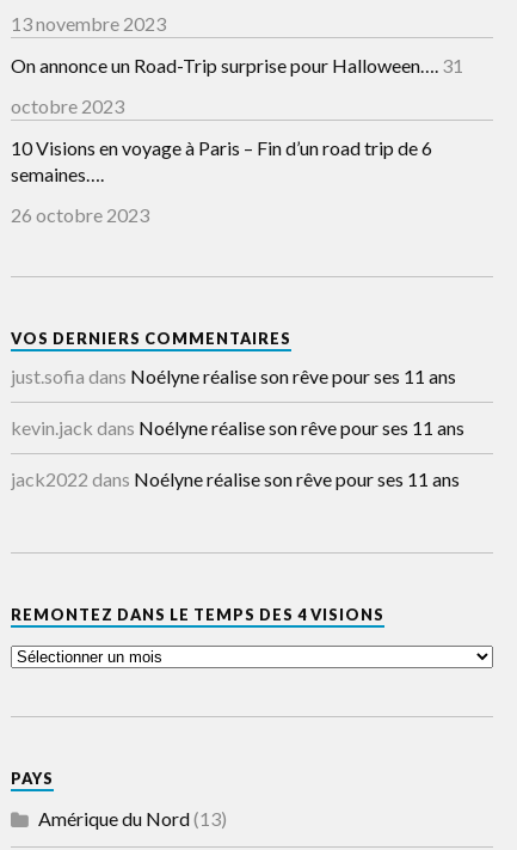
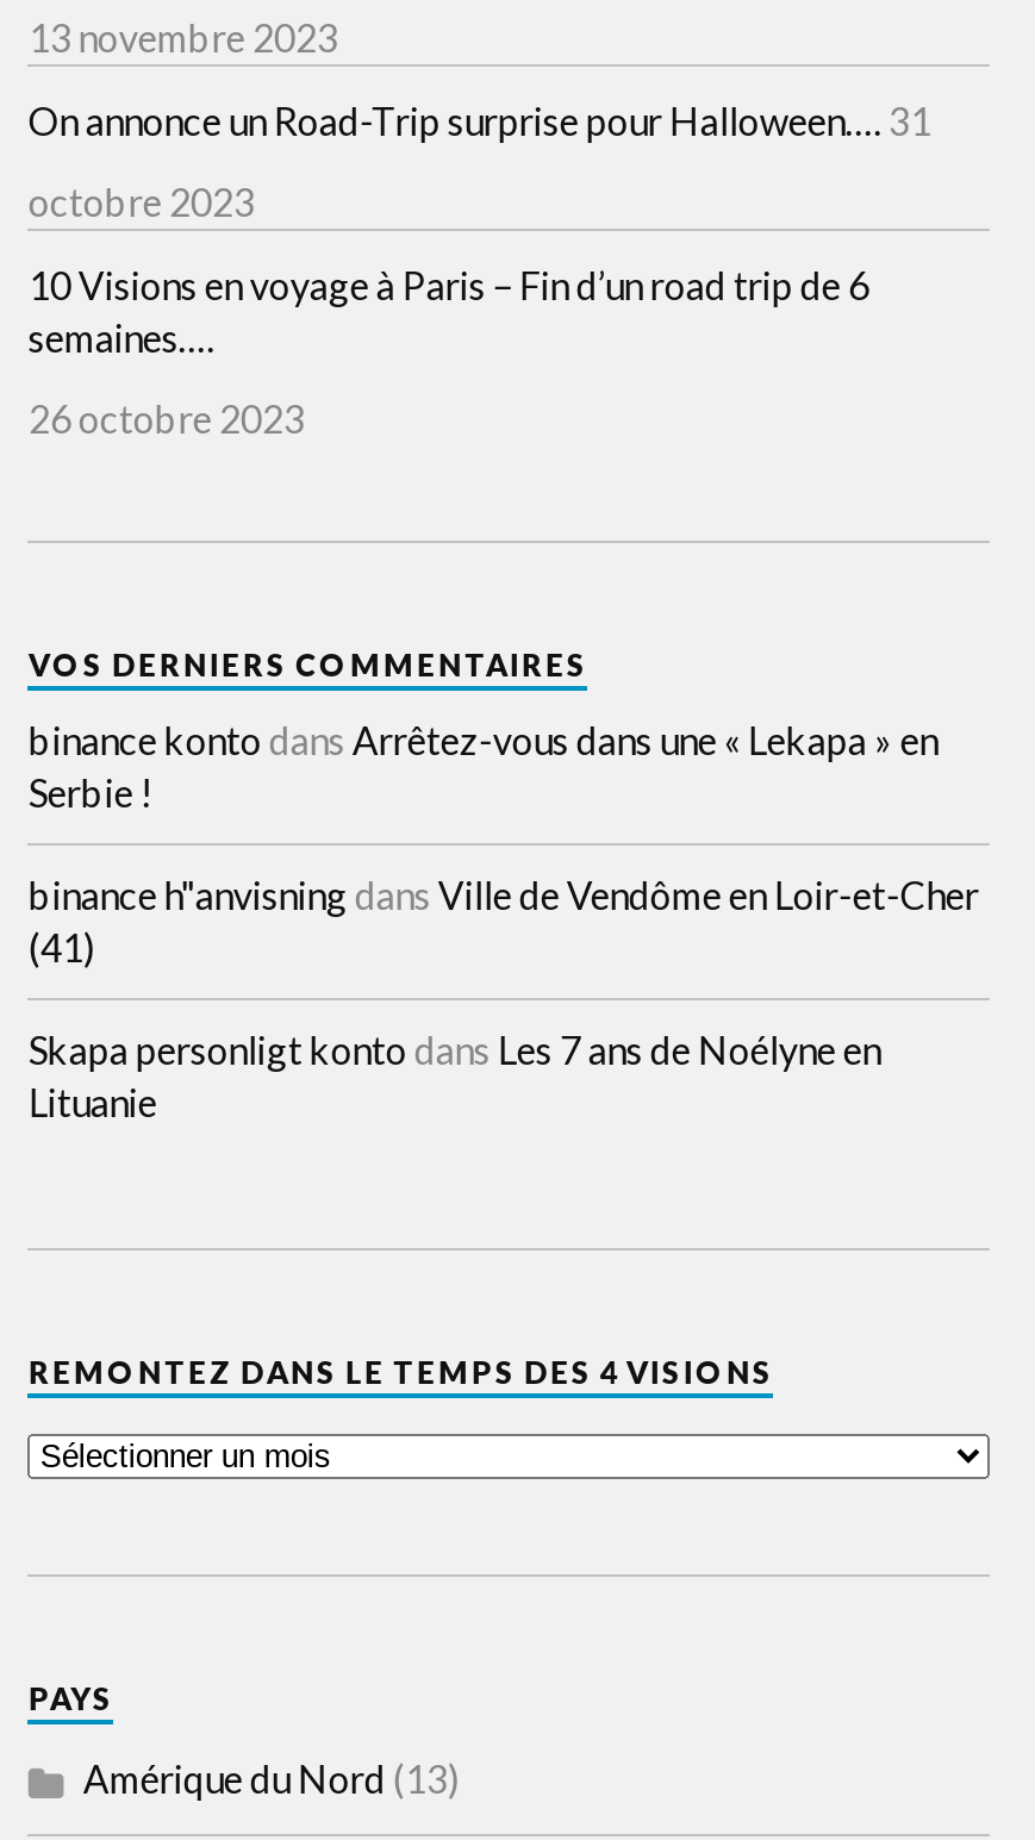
[11,364,457,387] just.sofia dans Noélyne réalise son rêve pour ses 11 ans -> [28,716,938,813] binance konto dans Arrêtez-vous dans une « Lekapa » en | Serbie !
[11,415,465,438] kevin.jack dans Noélyne réalise son rêve pour ses 11 ans -> [28,871,979,968] binance h"anvisning dans Ville de Vendôme en Loir-et-Cher | (41)
[11,467,460,490] jack2022 dans Noélyne réalise son rêve pour ses 11 ans -> [28,1025,881,1123] Skapa personligt konto dans Les 7 ans de Noélyne en | Lituanie

